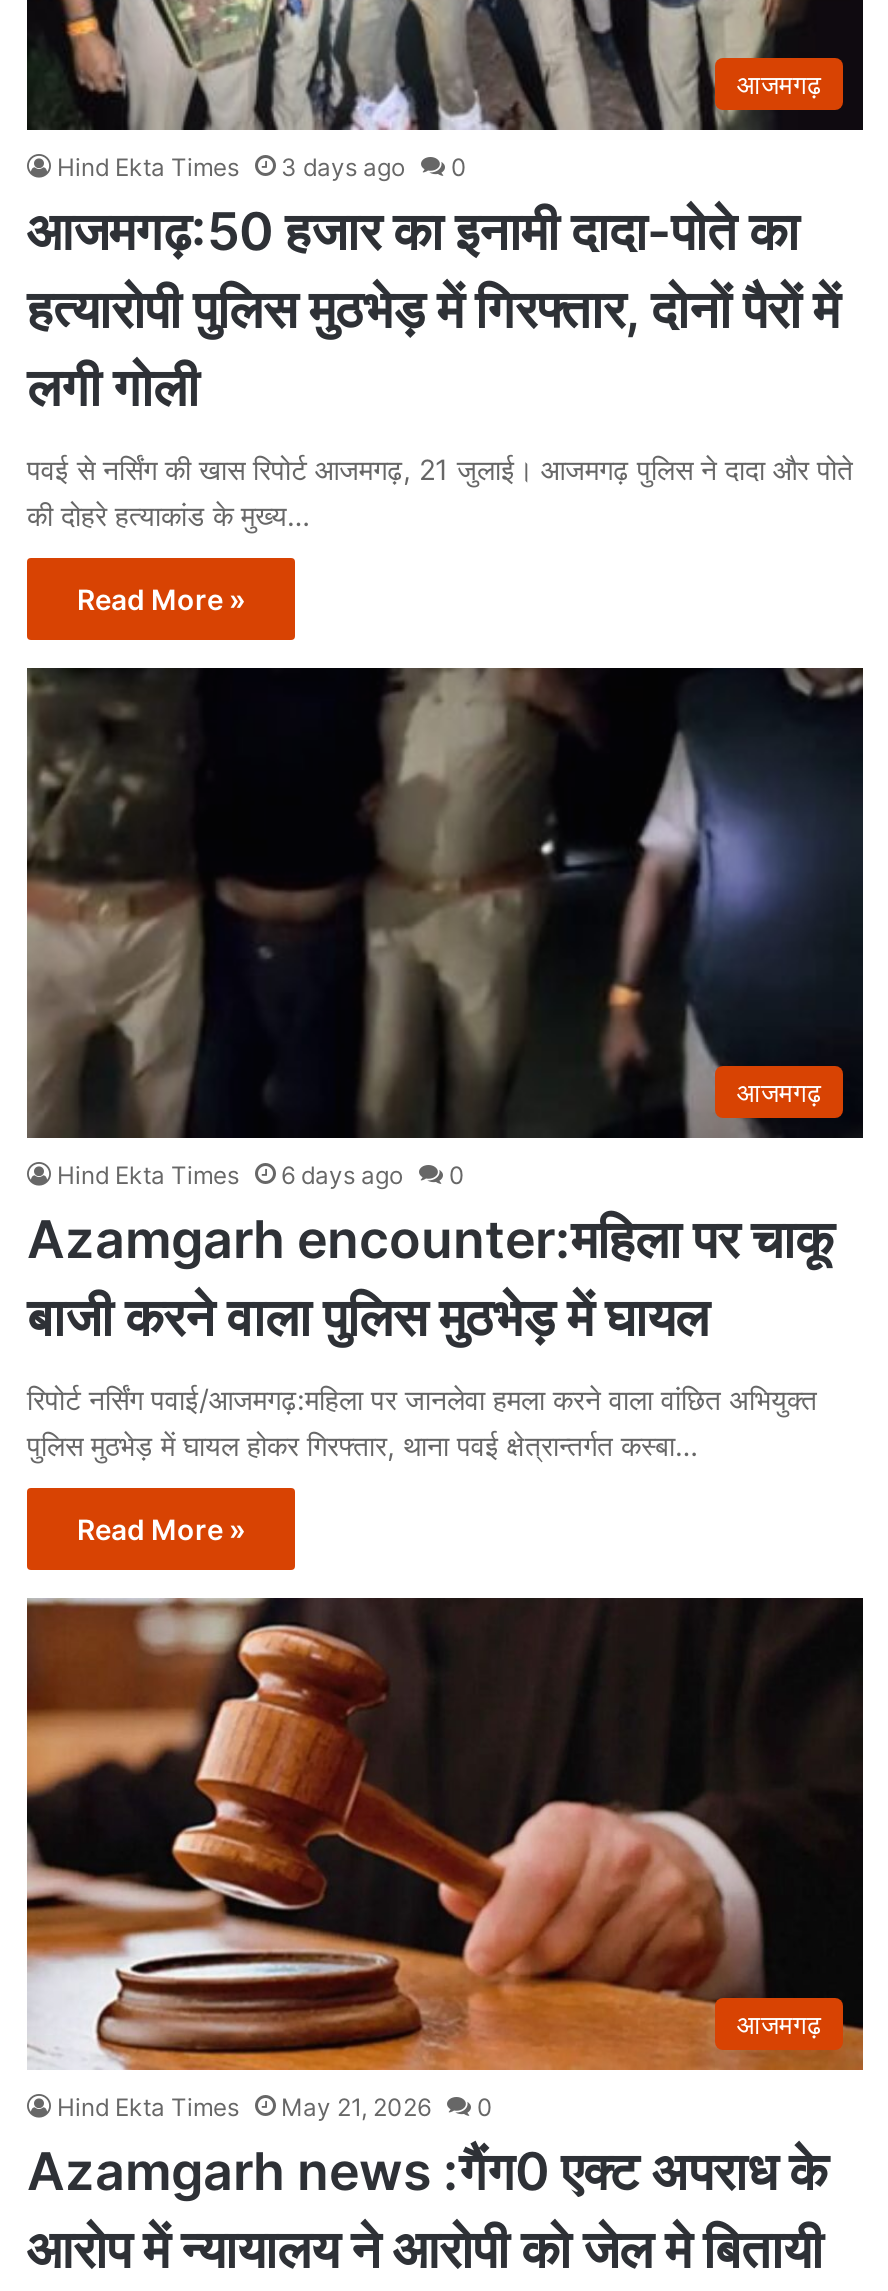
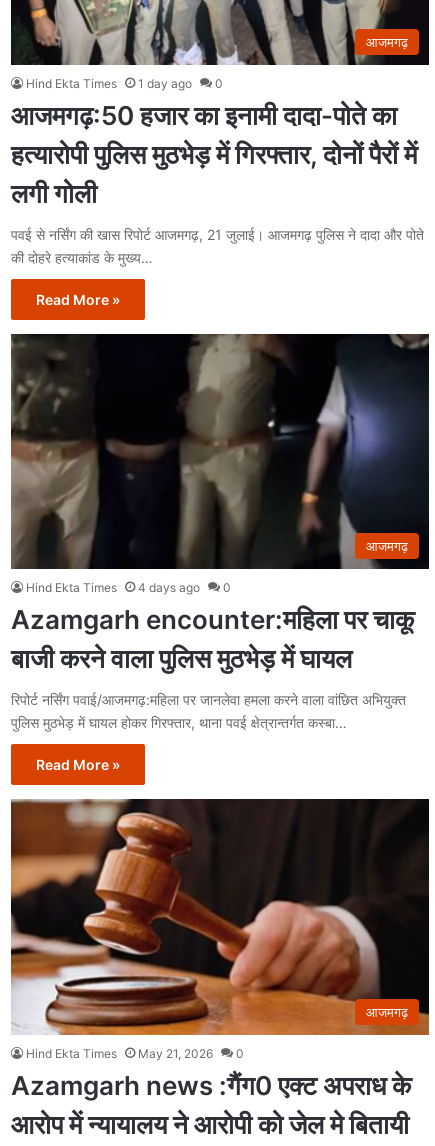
[57,151,467,181] Hind Ekta Times 3 days ago 0 -> [26,76,223,91] Hind Ekta Times 1 day ago 0
[57,1161,465,1191] Hind Ekta Times 6 days ago 0 -> [26,580,231,595] Hind Ekta Times 4 days ago 0

